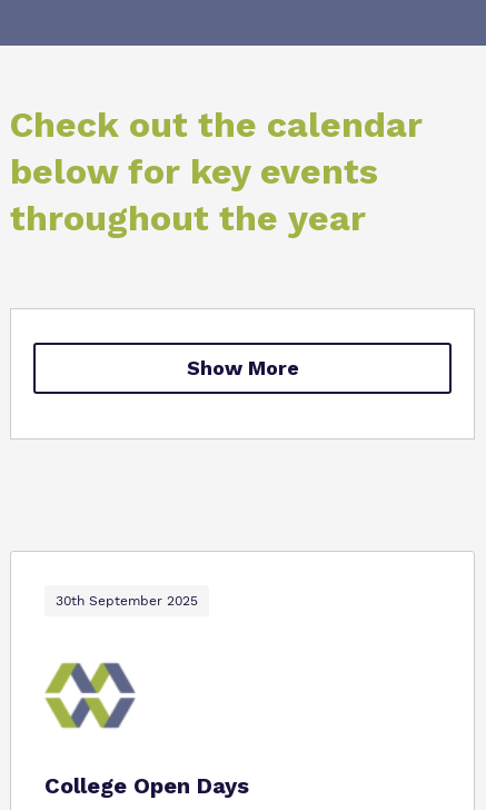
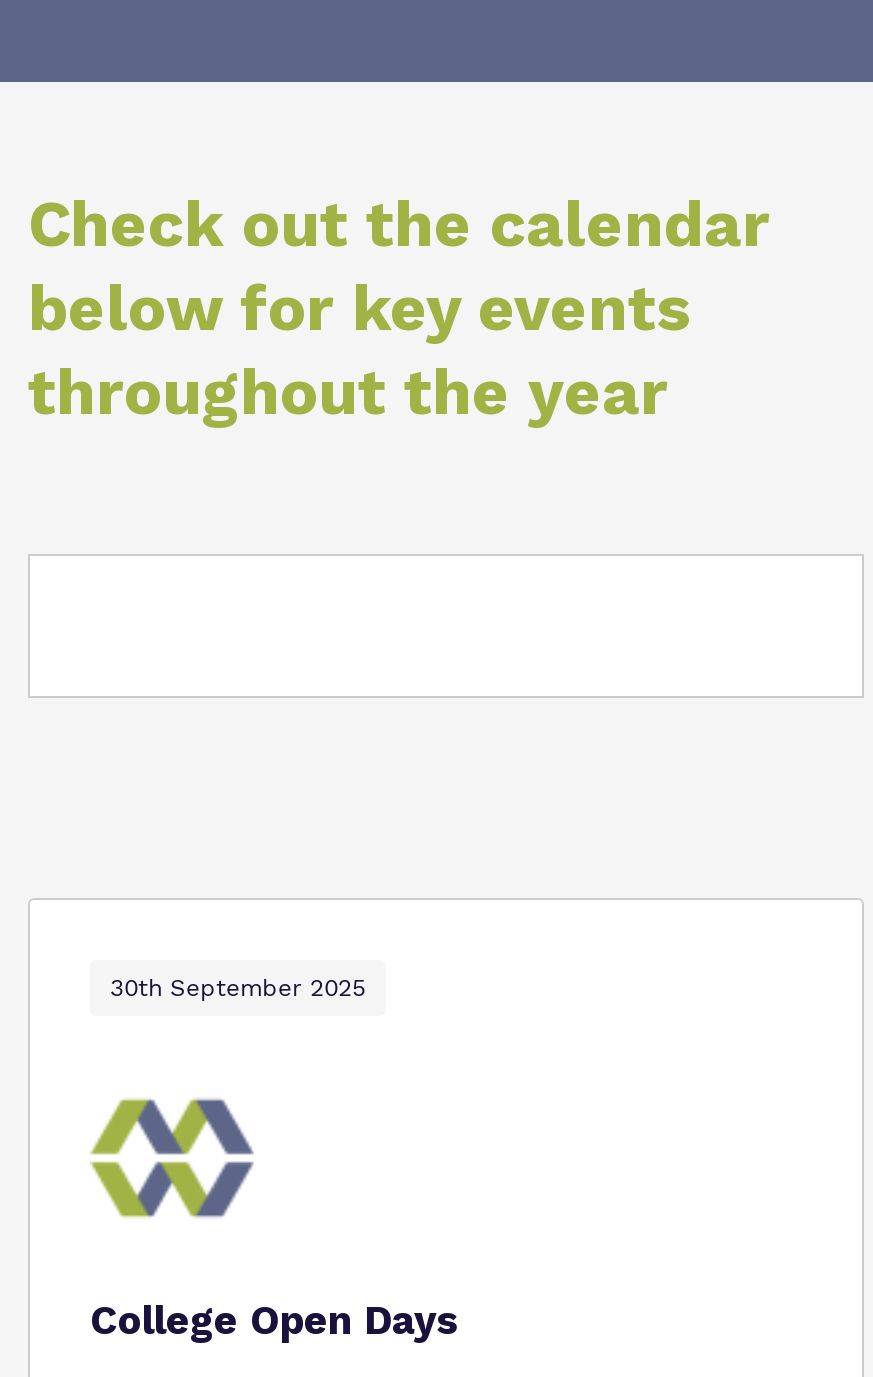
[186,356,299,379] Show More -> none

